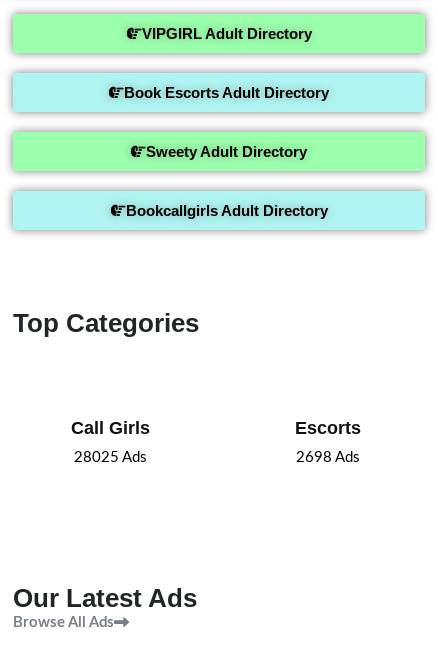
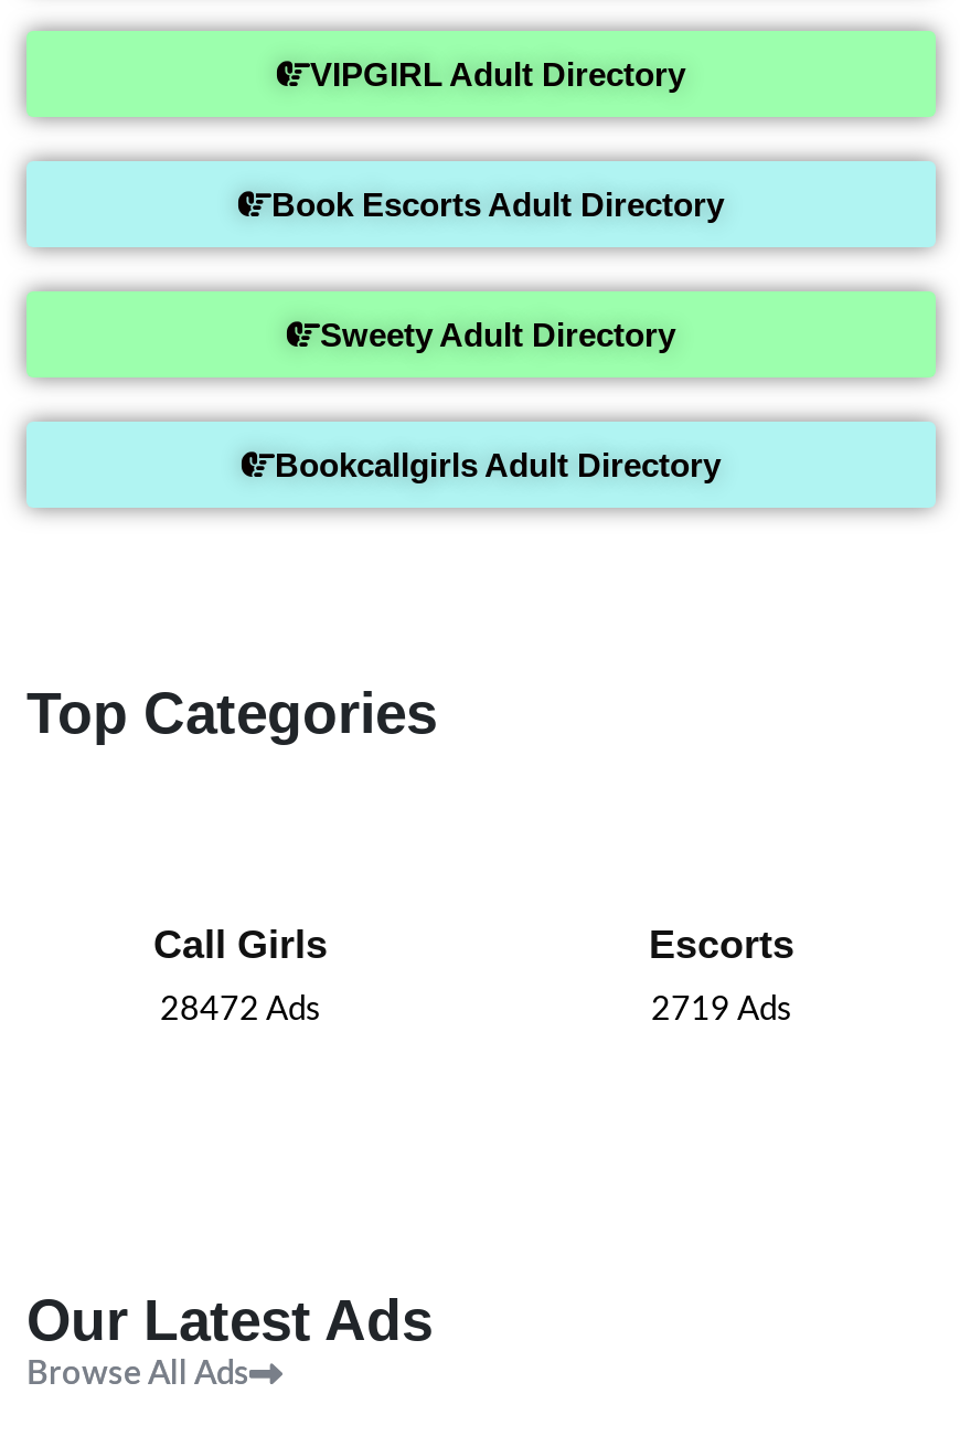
[73,450,146,465] 28025 Ads -> [160,993,321,1026] 28472 Ads
[296,450,360,465] 2698 Ads -> [651,993,792,1026] 2719 Ads

